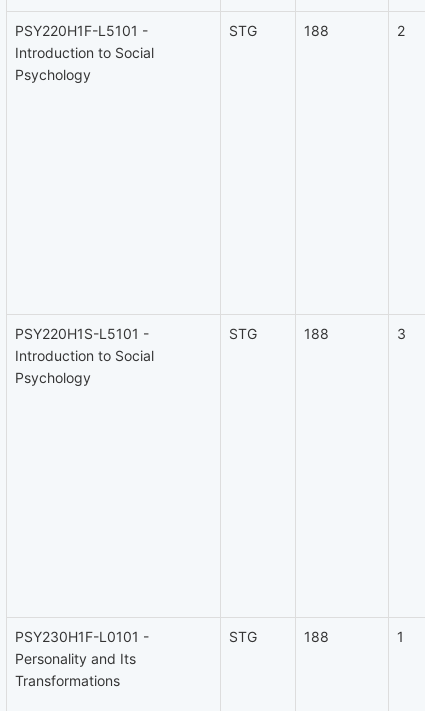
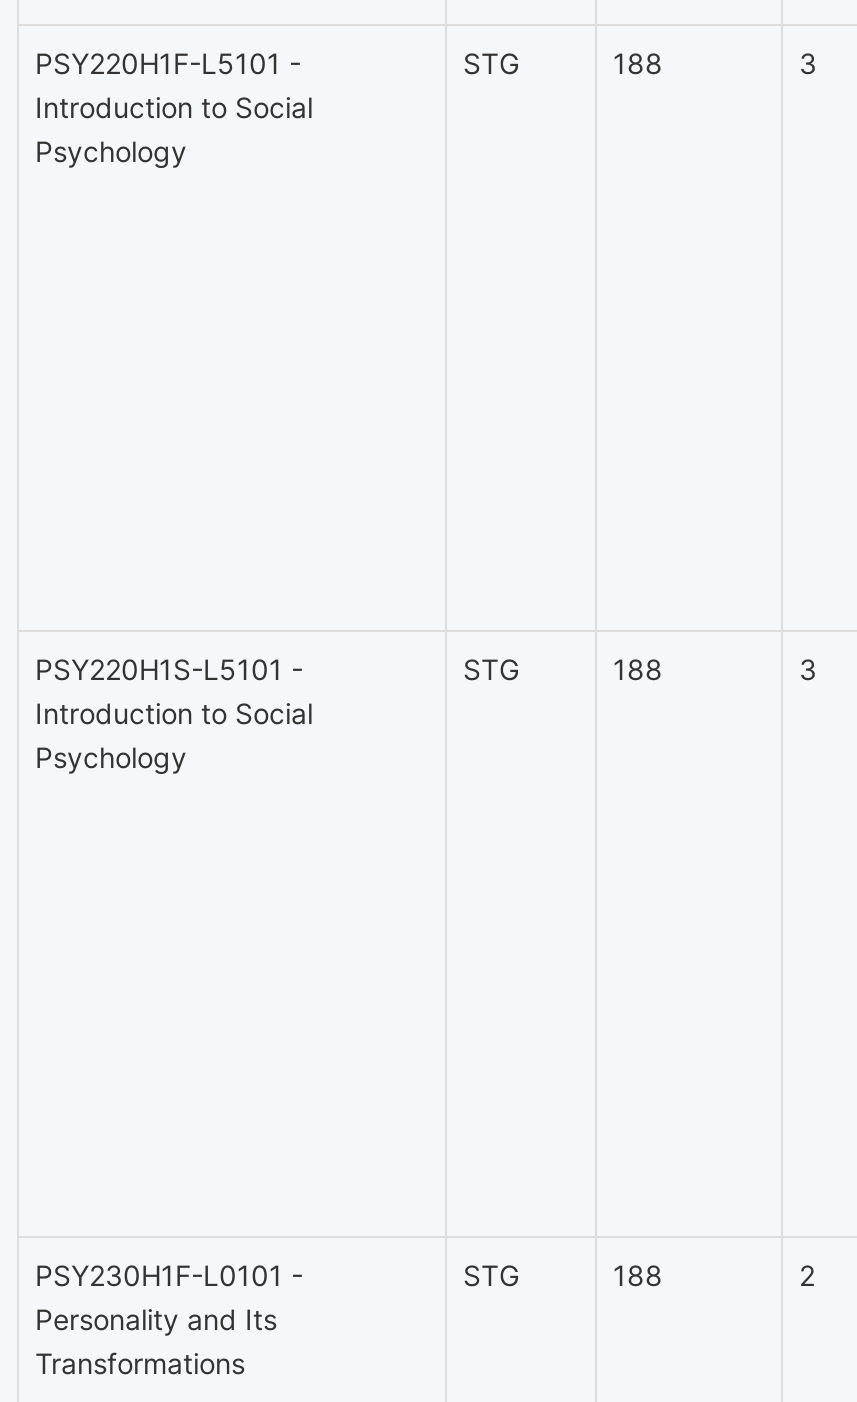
[397,22,405,39] 2 -> [799,45,817,79] 3
[397,628,404,645] 1 -> [799,1257,815,1291] 2

